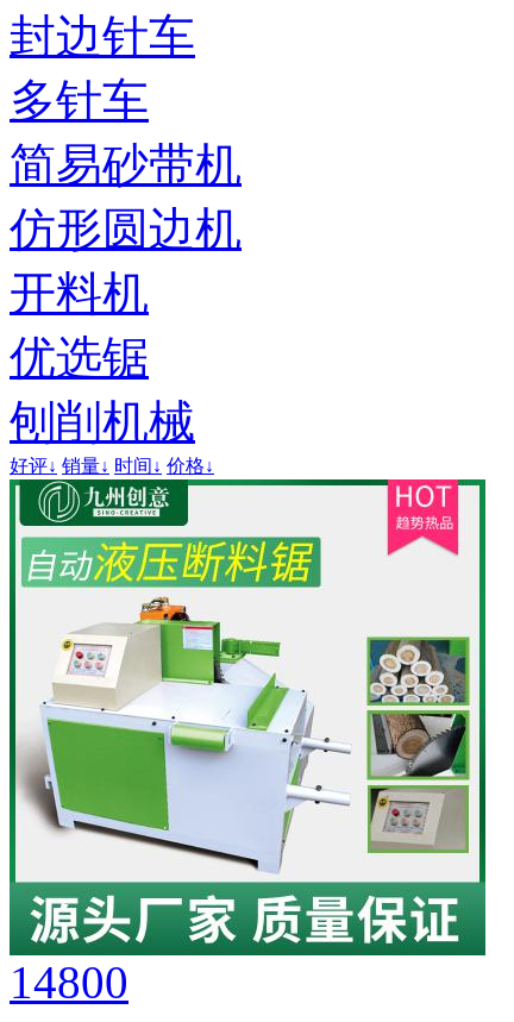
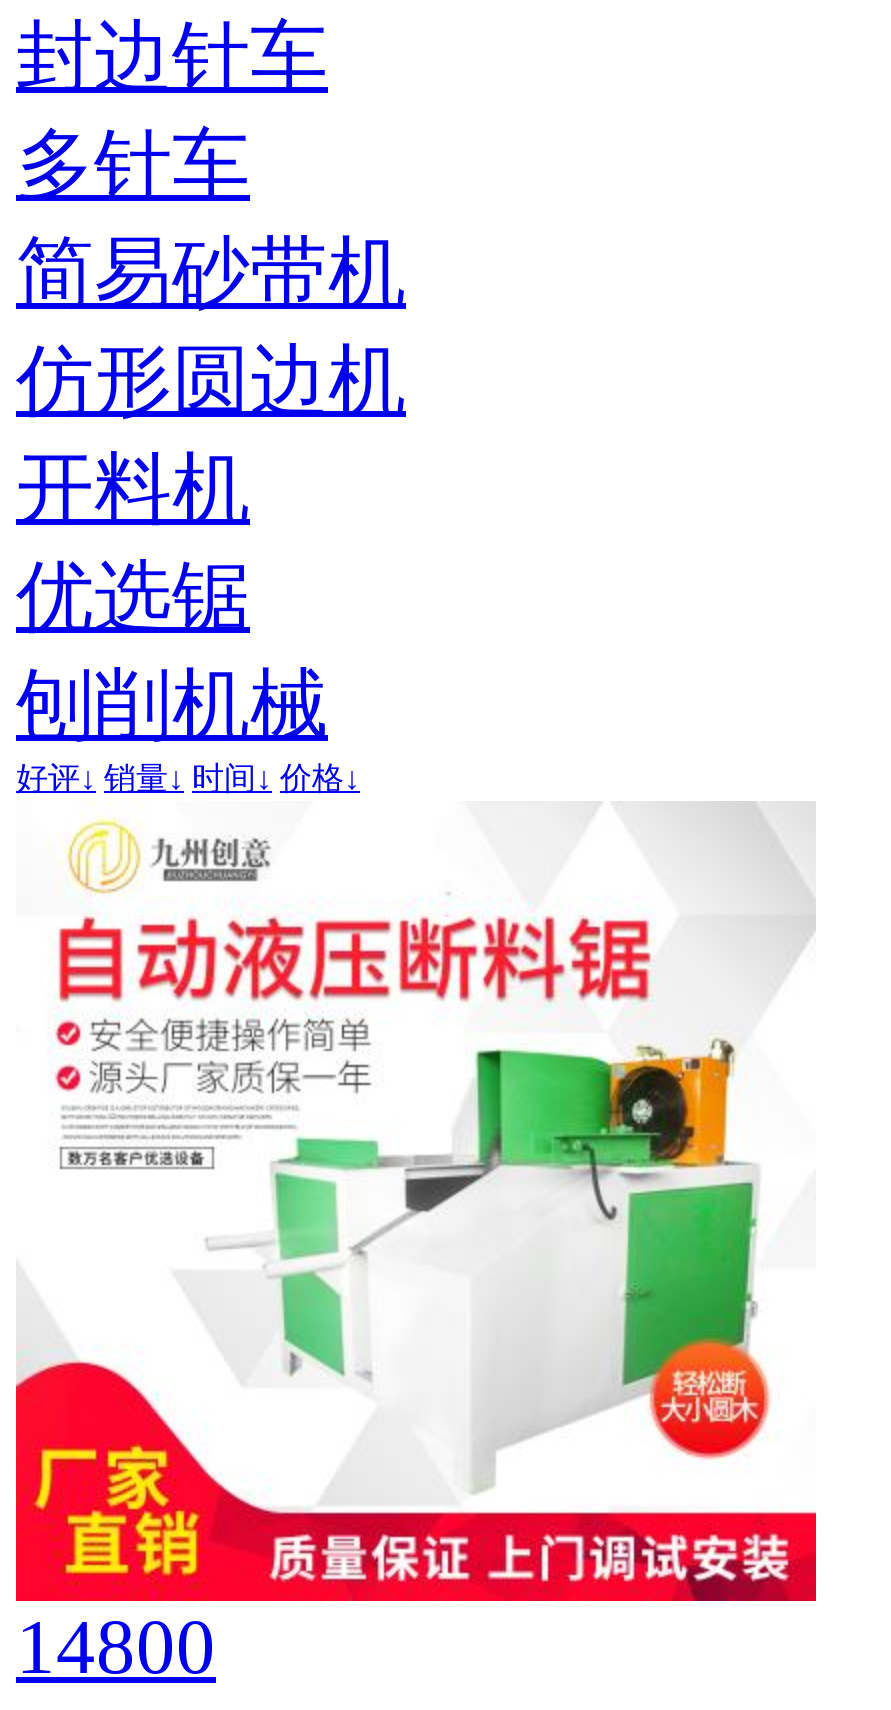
[8,478,487,957] [image] -> [14,801,818,1603] [image]

